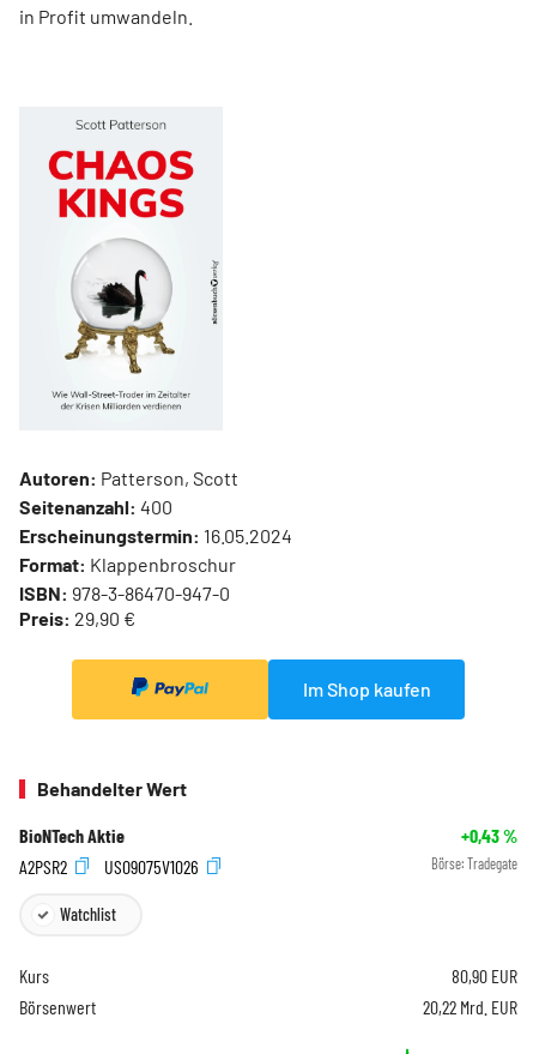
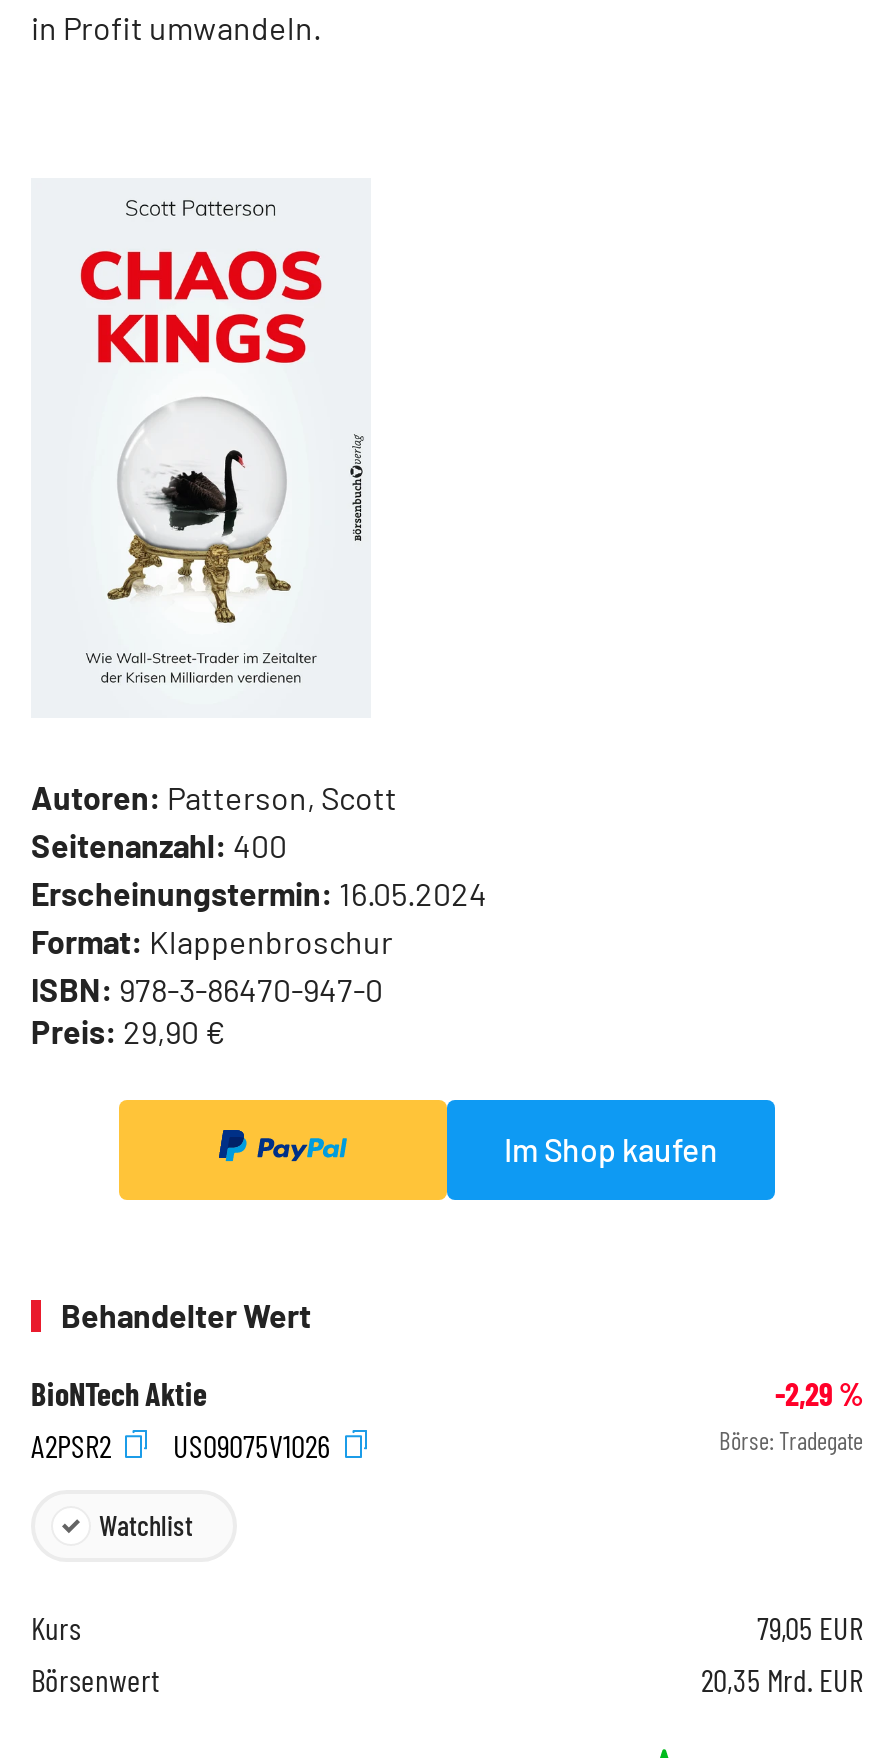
[461,824,517,847] +0,43% -> [775,1375,863,1413] -2,29%
[452,964,517,987] 80,90 EUR -> [757,1608,863,1646] 79,05 EUR
[423,995,517,1018] 20,22 Mrd. EUR -> [701,1660,863,1698] 20,35 Mrd. EUR

